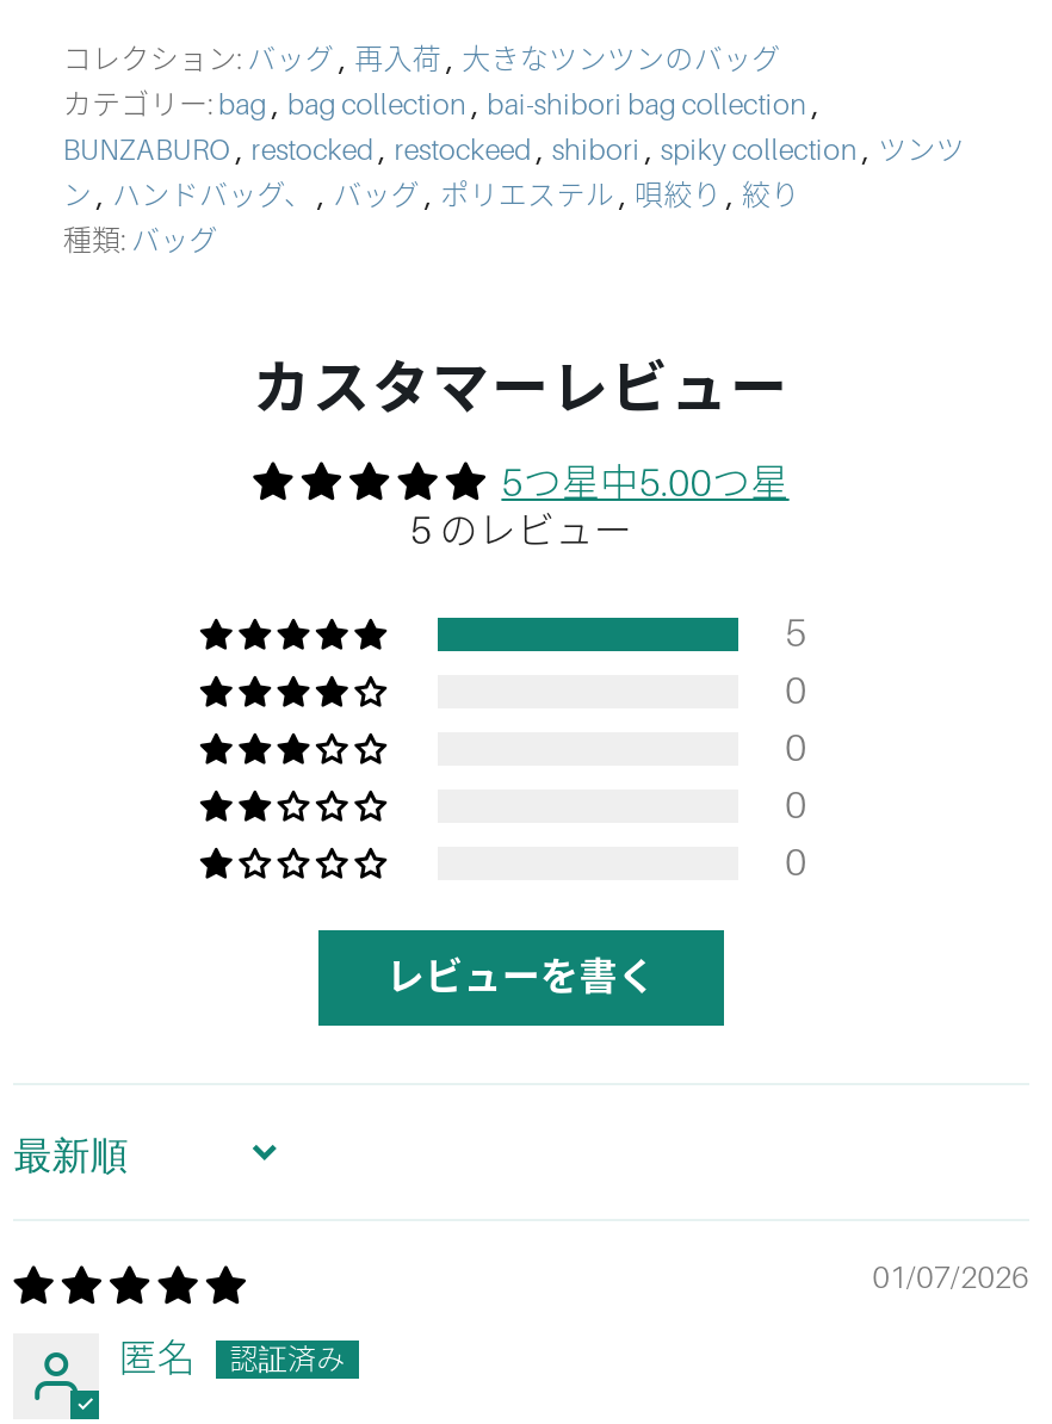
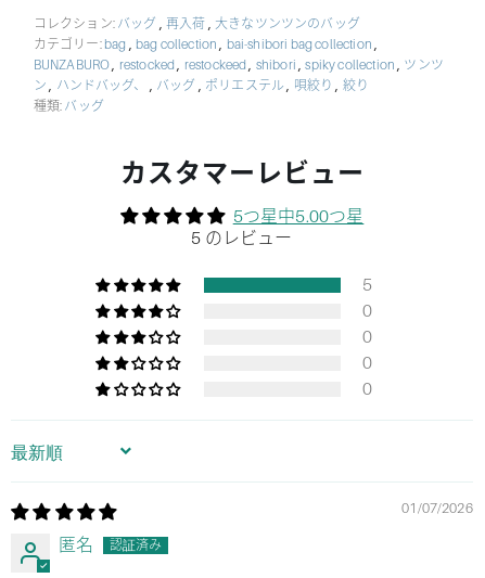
[386,957,656,1000] レビューを書く -> none

